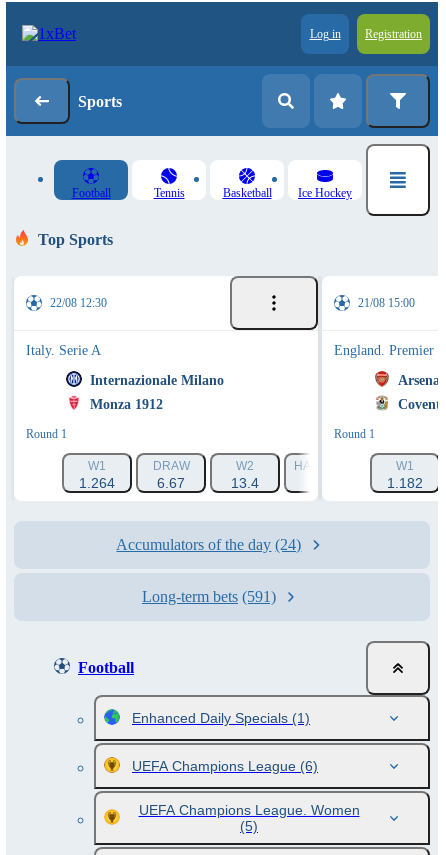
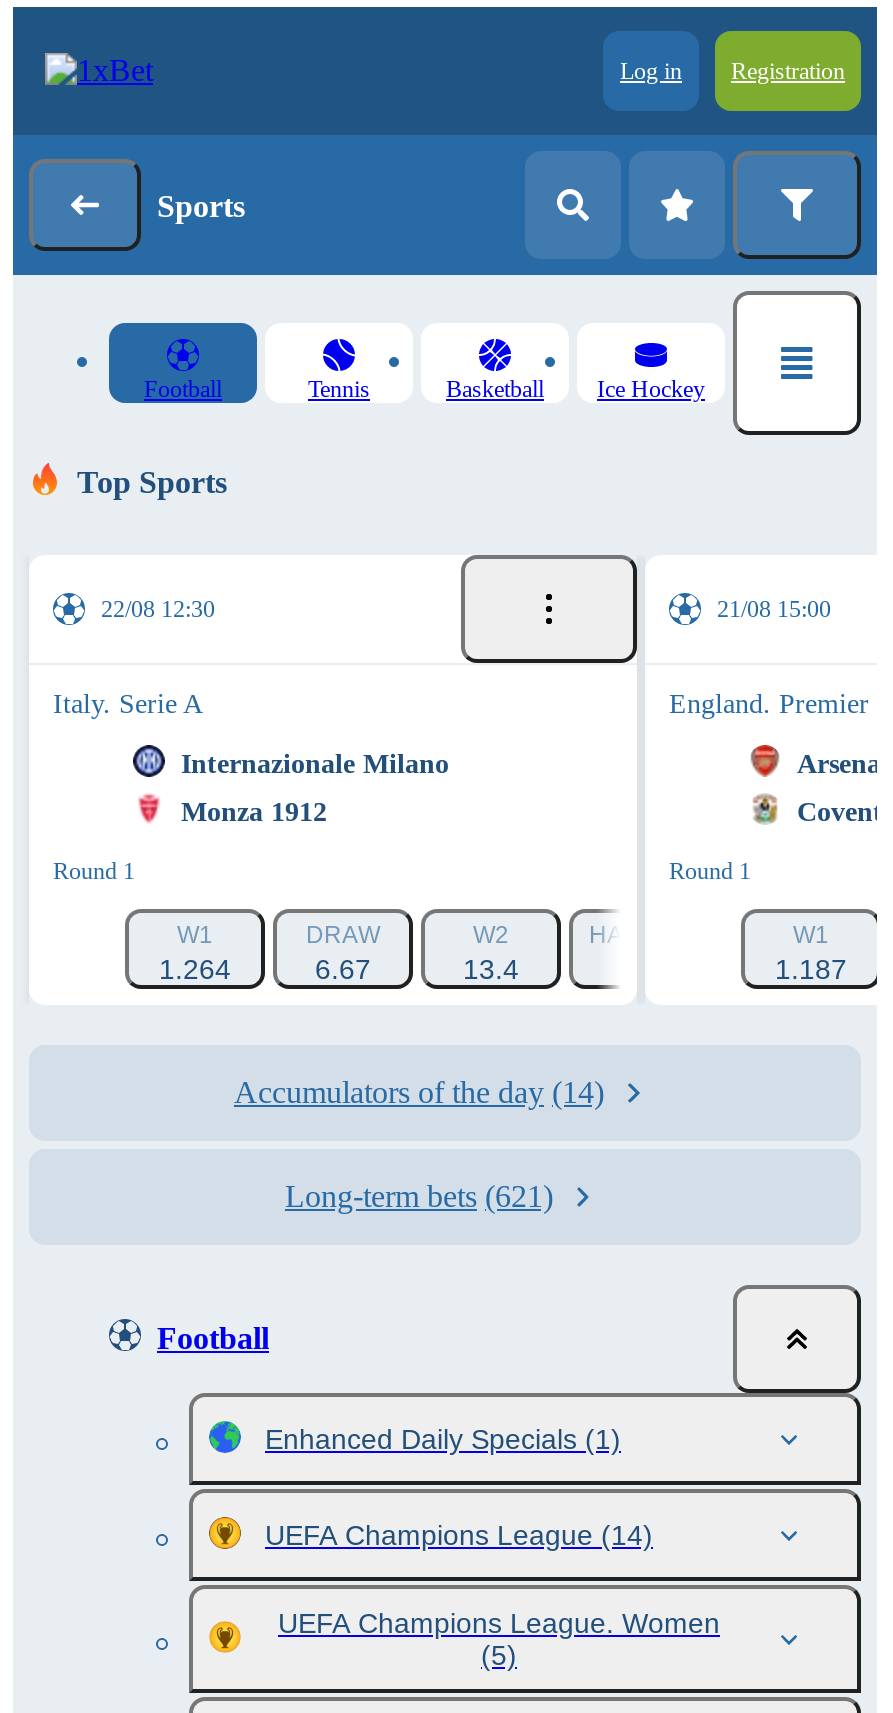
[387,475,423,491] 1.182 -> [775,953,847,985] 1.187
[116,536,301,553] Accumulators of the day (24) -> [234,1075,604,1109] Accumulators of the day (14)
[142,588,276,605] Long-term bets (591) -> [285,1179,553,1213] Long-term bets (621)
[132,758,318,774] UEFA Champions League (6) -> [265,1519,653,1551] UEFA Champions League (14)

